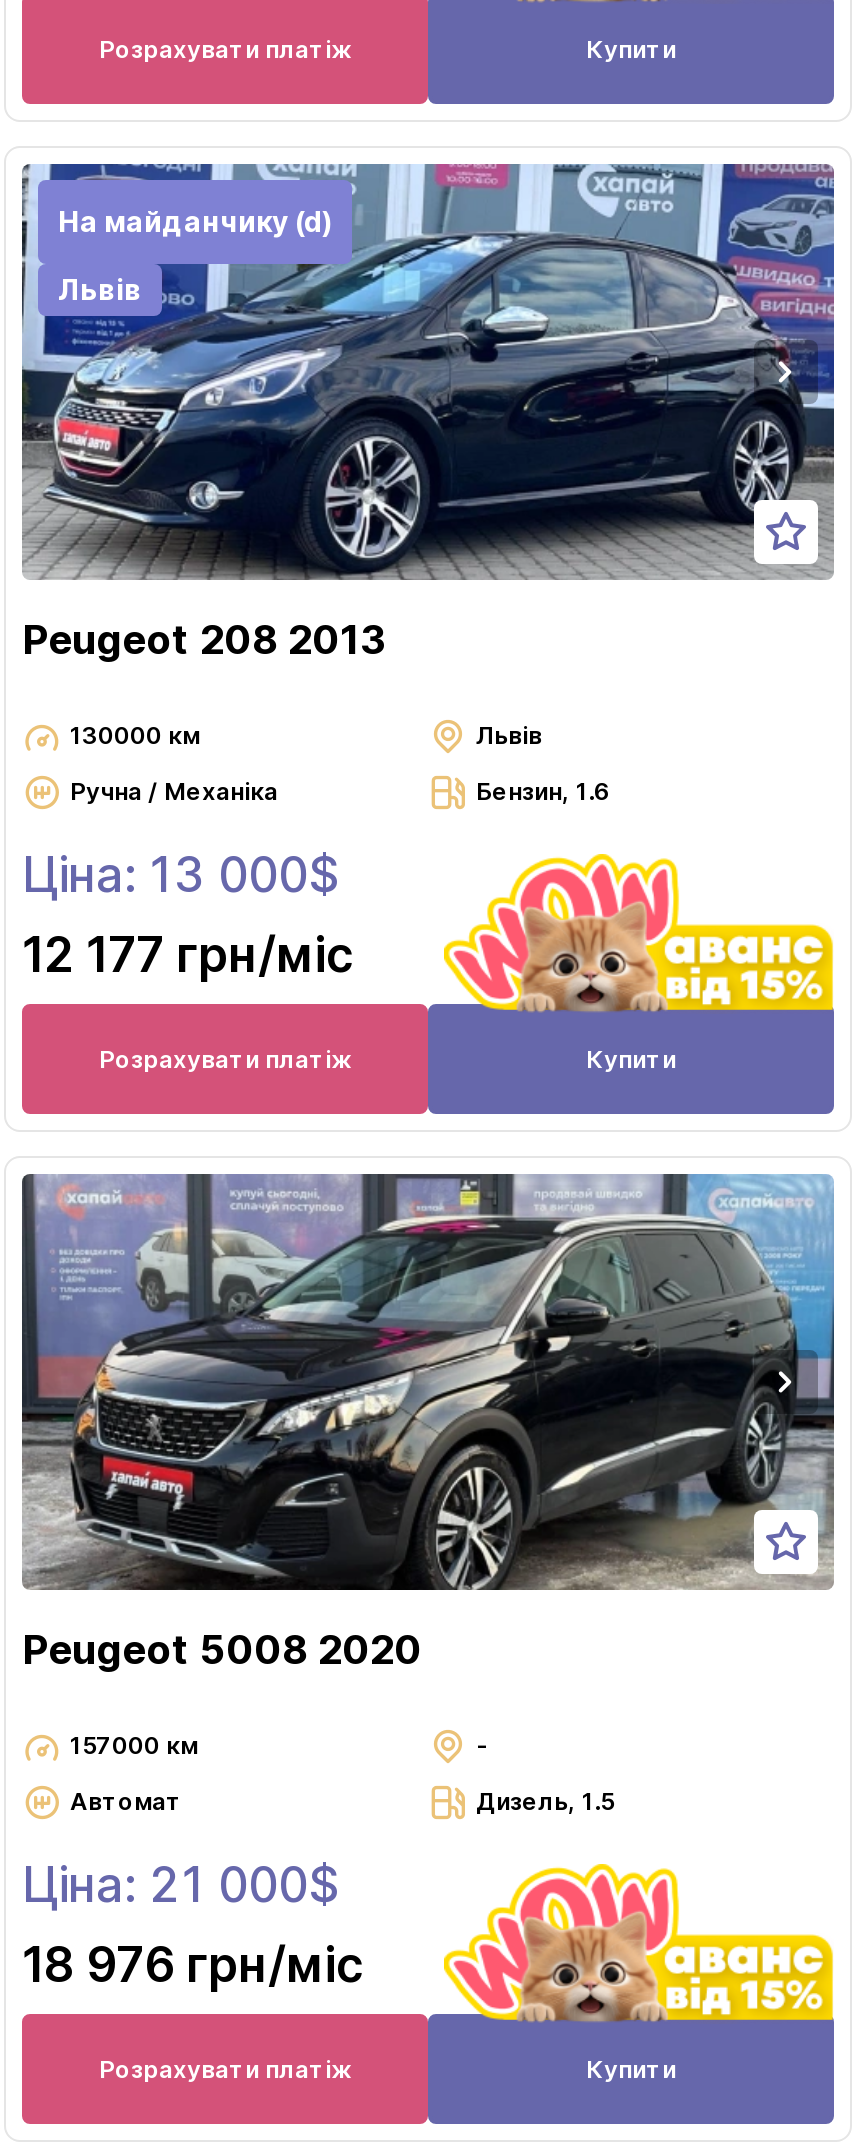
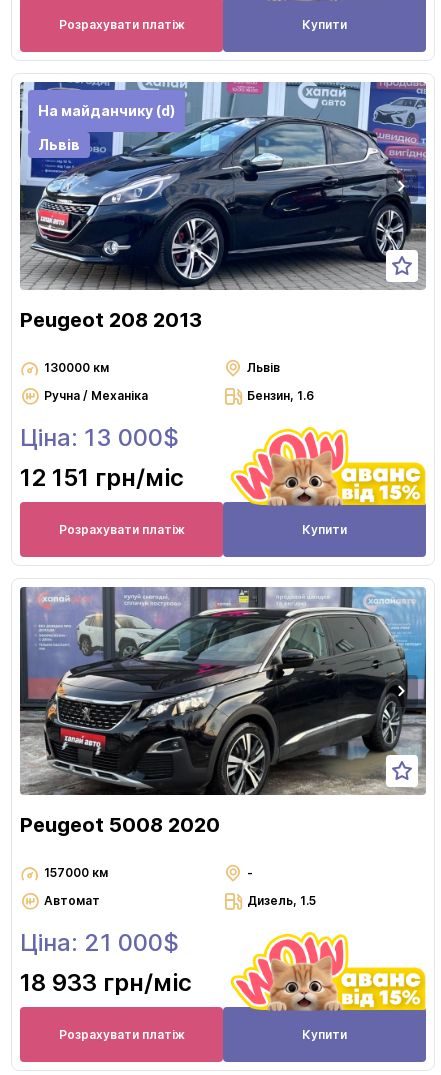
[22,926,354,984] 12 177 грн/міс -> [20,463,184,492] 12 151 грн/міс
[22,1936,364,1994] 18 976 грн/міс -> [20,968,192,997] 18 933 грн/міс

